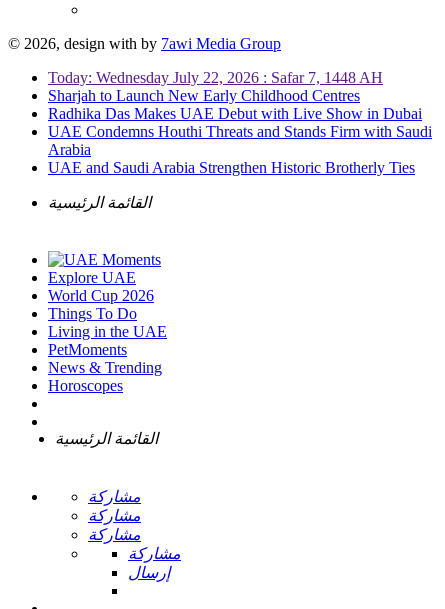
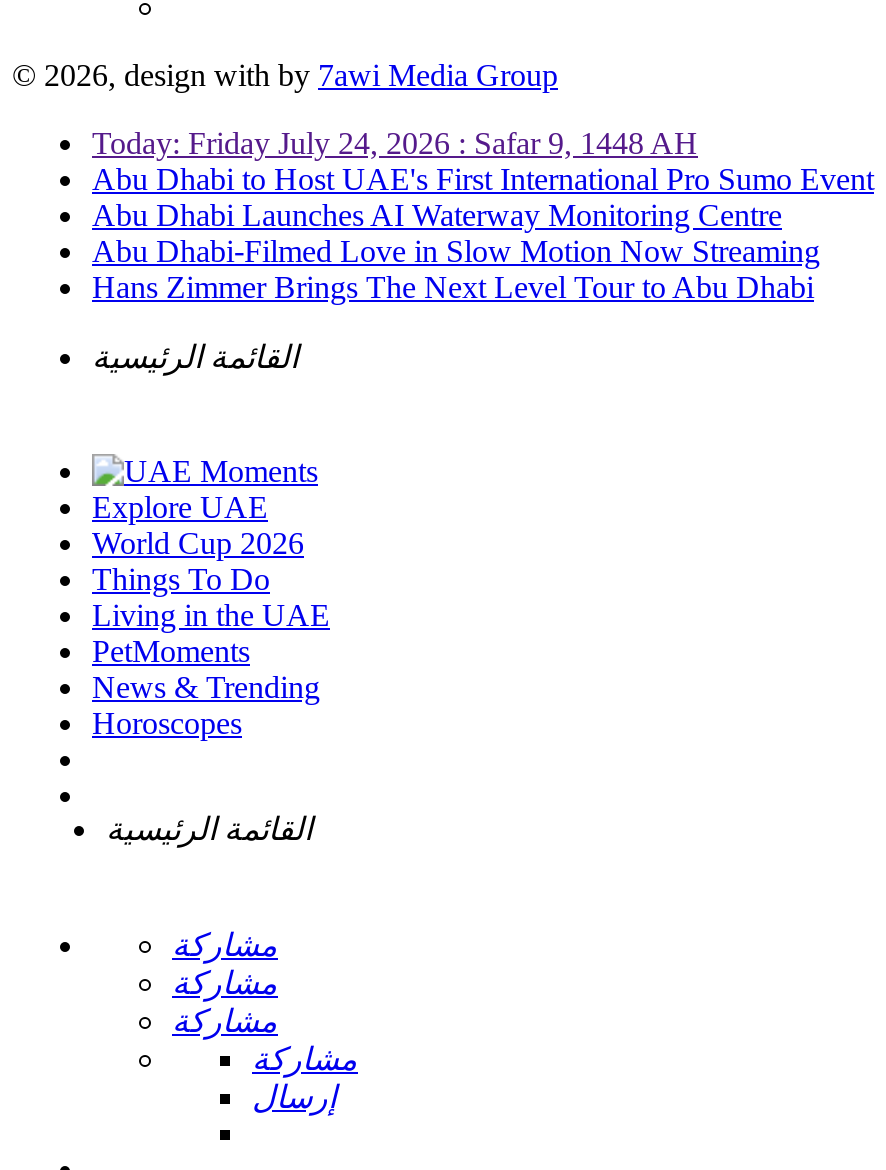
[48,69,432,176] Today: Wednesday July 22, 2026 : Safar 7, 1448 AH | Sharjah to Launch New Early Childhood Centres | Radhika Das Makes UAE Debut with Live Show in Dubai | UAE Condemns Houthi Threats and Stands Firm with Saudi | Arabia | UAE and Saudi Arabia Strengthen Historic Brotherly Ties -> [92,126,874,304] Today: Friday July 24, 2026 : Safar 9, 1448 AH | Abu Dhabi to Host UAE's First International Pro Sumo Event | Abu Dhabi Launches AI Waterway Monitoring Centre | Abu Dhabi-Filmed Love in Slow Motion Now Streaming | Hans Zimmer Brings The Next Level Tour to Abu Dhabi

